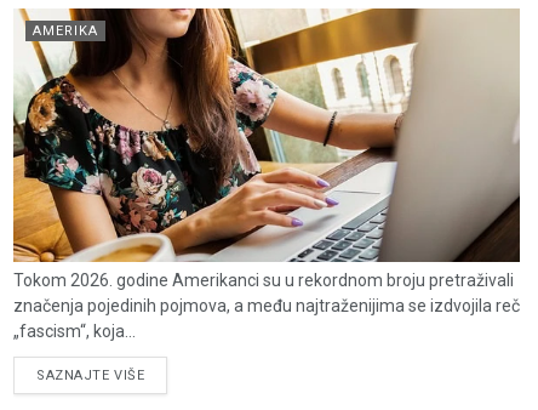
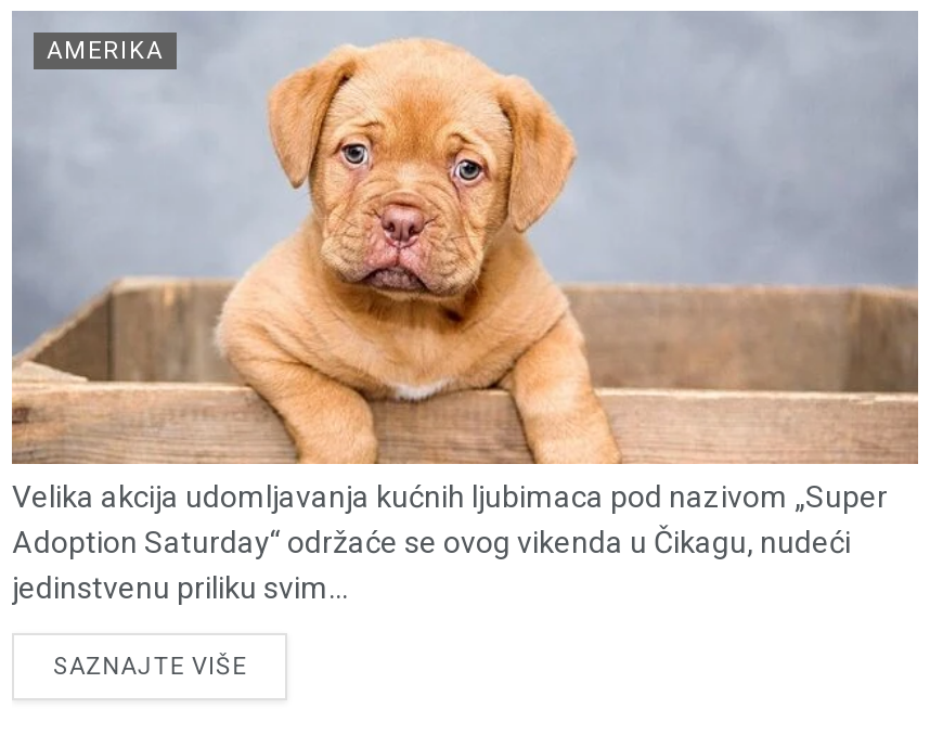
[12,7,521,341] [image] | Tokom 2026. godine Amerikanci su u rekordnom broju pretraživali | značenja pojedinih pojmova, a među najtraženijima se izdvojila reč | „fascism“, koja... -> [10,10,920,605] [image] | Velika akcija udomljavanja kućnih ljubimaca pod nazivom „Super | Adoption Saturday“ održaće se ovog vikenda u Čikagu, nudeći | jedinstvenu priliku svim...

